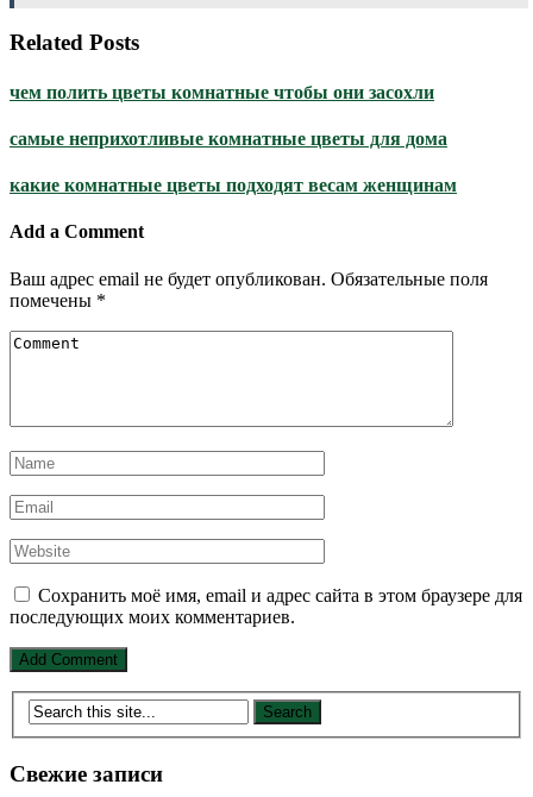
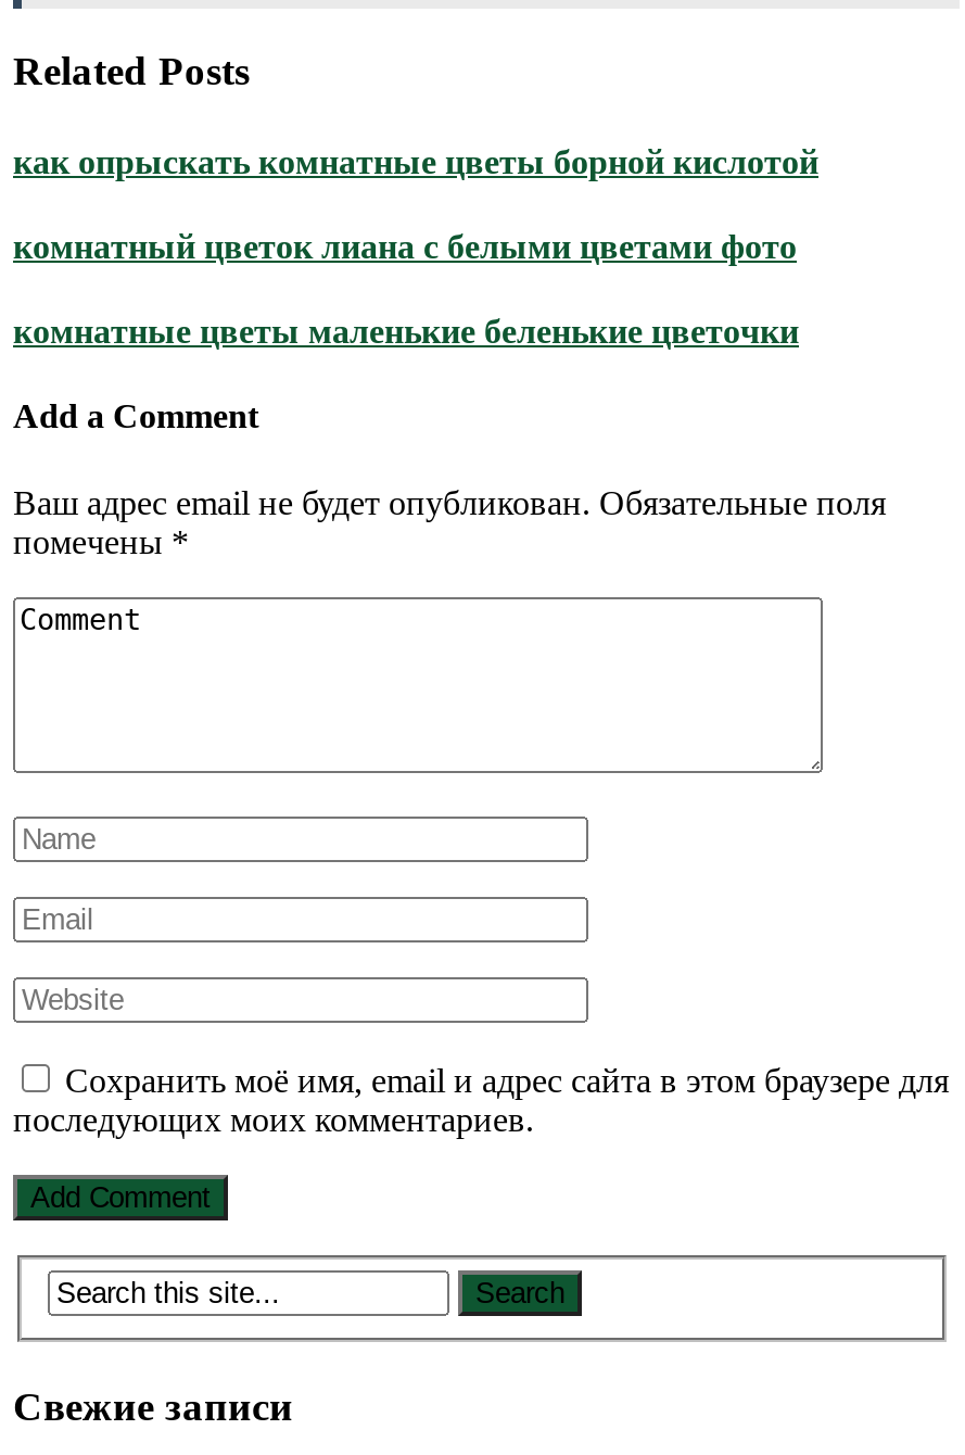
[10,82,434,102] чем полить цветы комнатные чтобы они засохли -> [13,142,818,179] как опрыскать комнатные цветы борной кислотой
[10,128,447,149] самые неприхотливые комнатные цветы для дома -> [13,228,797,265] комнатный цветок лиана с белыми цветами фото
[10,175,457,195] какие комнатные цветы подходят весам женщинам -> [13,313,799,350] комнатные цветы маленькие беленькие цветочки

